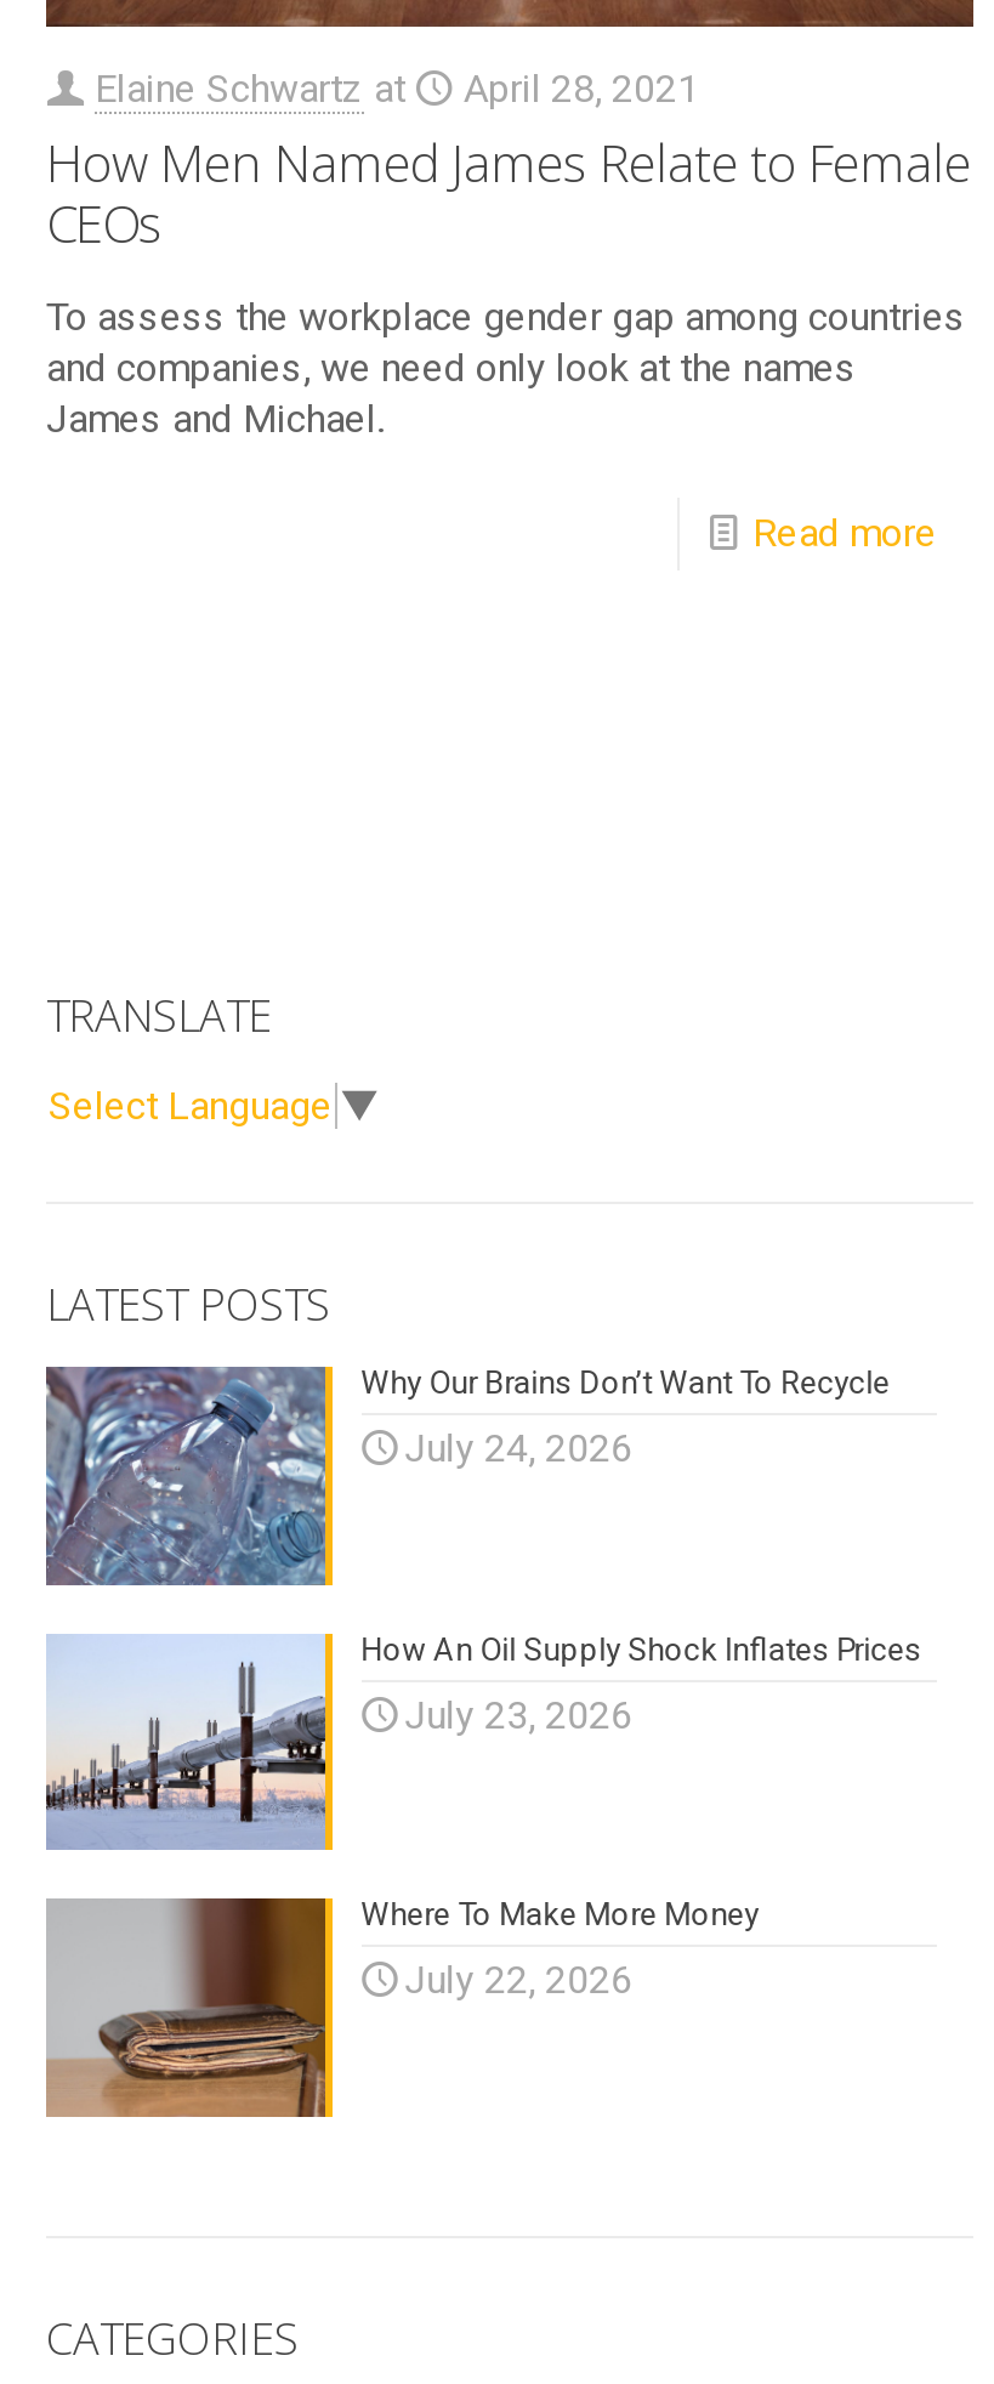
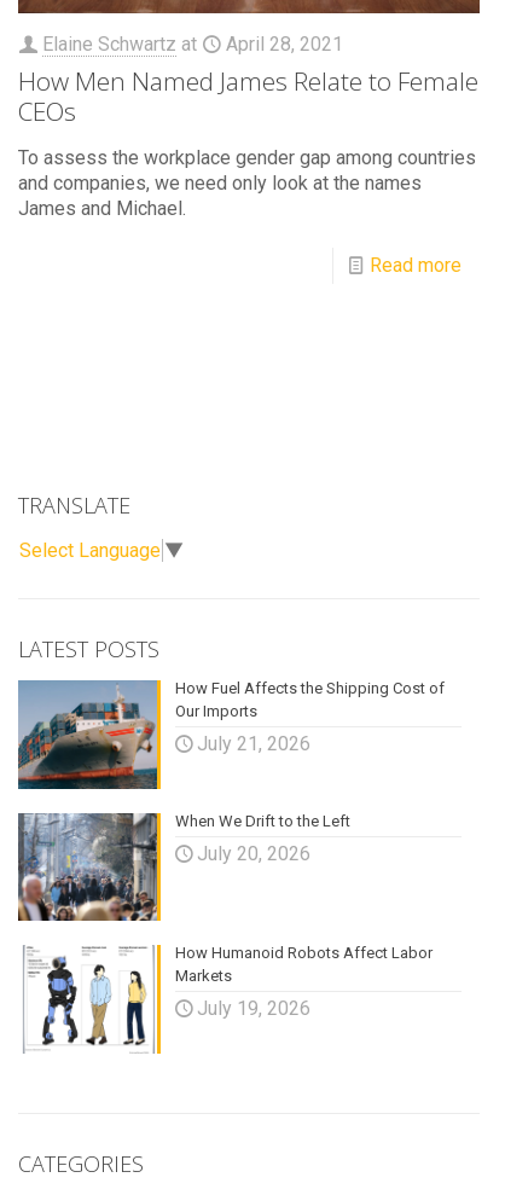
[44,1364,890,1588] [image] | Why Our Brains Don’t Want To Recycle -> [17,679,444,790] [image] | How Fuel Affects the Shipping Cost of | Our Imports
[404,1425,633,1471] July 24, 2026 -> [196,732,310,755] July 21, 2026
[46,1630,921,1850] [image] | How An Oil Supply Shock Inflates Prices -> [17,811,350,922] [image] | When We Drift to the Left
[404,1691,633,1737] July 23, 2026 -> [196,842,310,865] July 20, 2026
[44,1896,759,2119] [image] | Where To Make More Money -> [18,944,432,1054] [image] | How Humanoid Robots Affect Labor | Markets
[404,1957,633,2003] July 22, 2026 -> [196,997,310,1020] July 19, 2026

